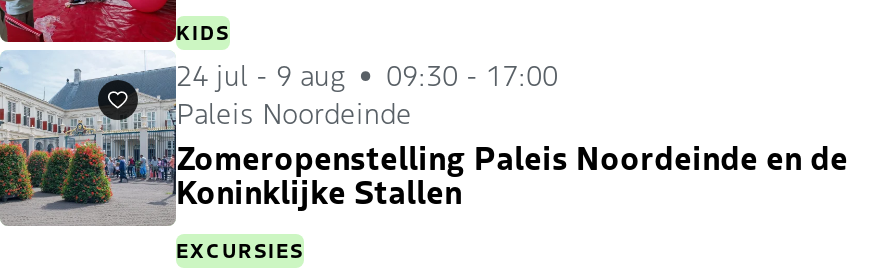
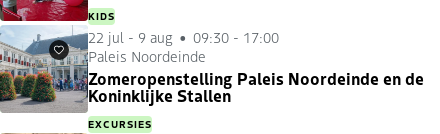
[176,53,558,93] 24 jul - 9 aug 09:30 - 17:00 -> [88,26,279,46] 22 jul - 9 aug 09:30 - 17:00

